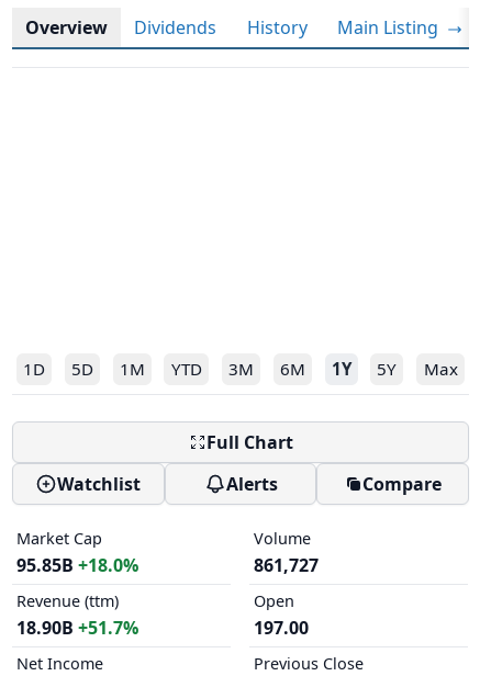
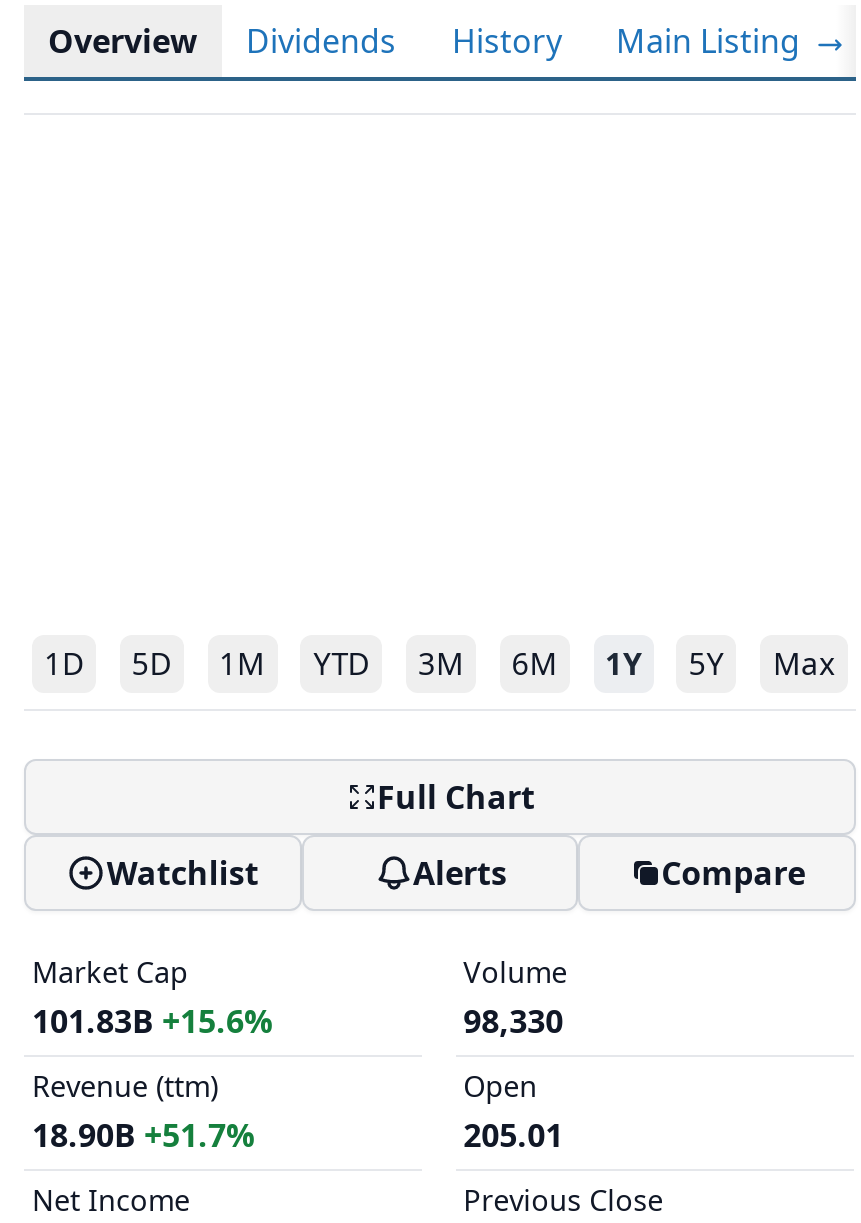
[16,553,138,577] 95.85B +18.0% -> [32,999,272,1043] 101.83B +15.6%
[253,553,318,577] 861,727 -> [463,999,563,1043] 98,330
[253,616,308,640] 197.00 -> [463,1113,563,1157] 205.01

